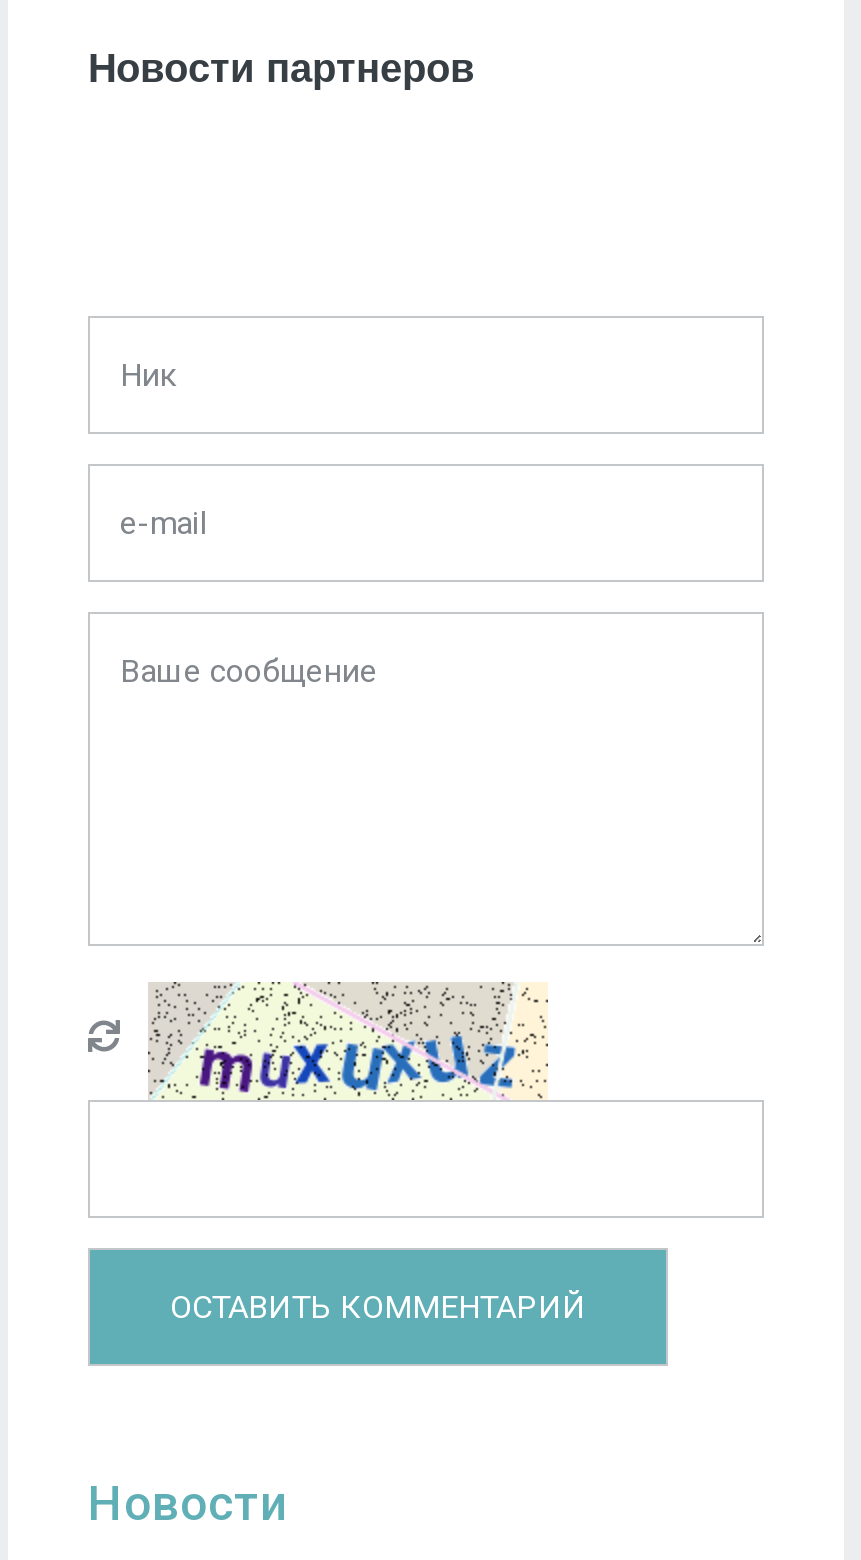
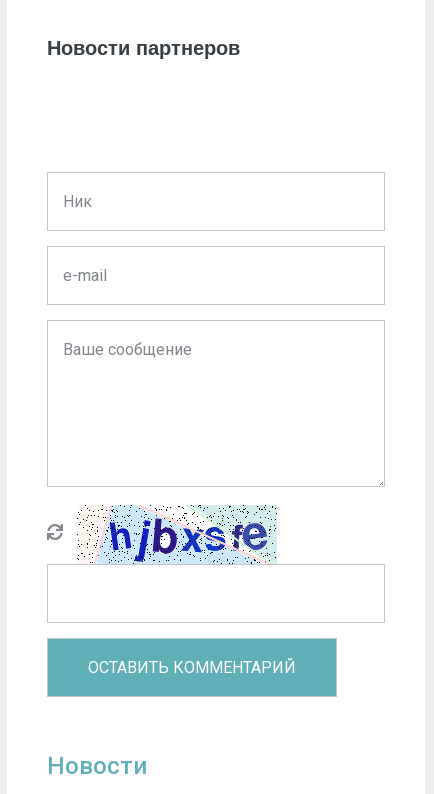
[146,980,548,1102] [image] -> [77,504,277,565] [image]

